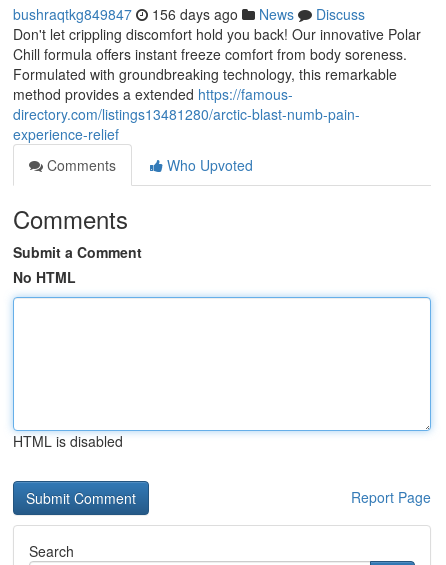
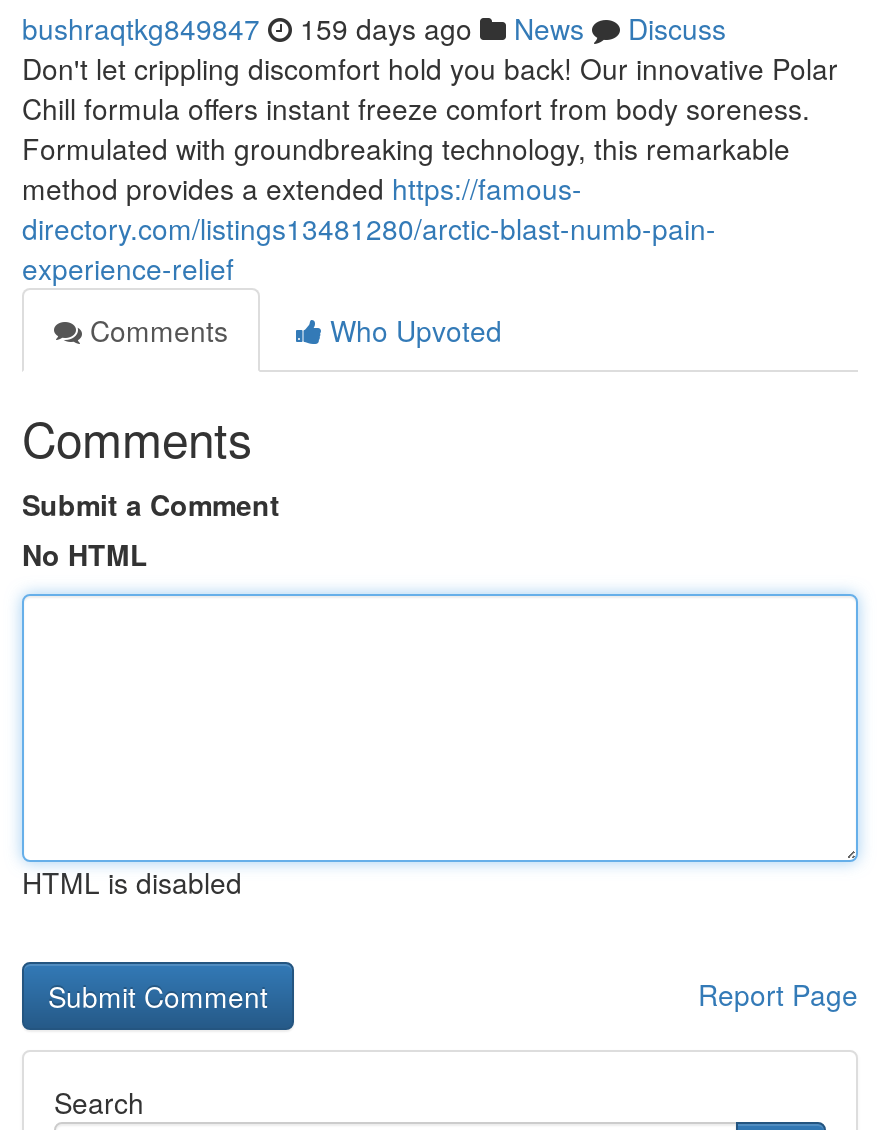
[13,4,365,24] bushraqtkg849847 156 days ago News Discuss -> [22,8,726,48] bushraqtkg849847 159 days ago News Discuss

